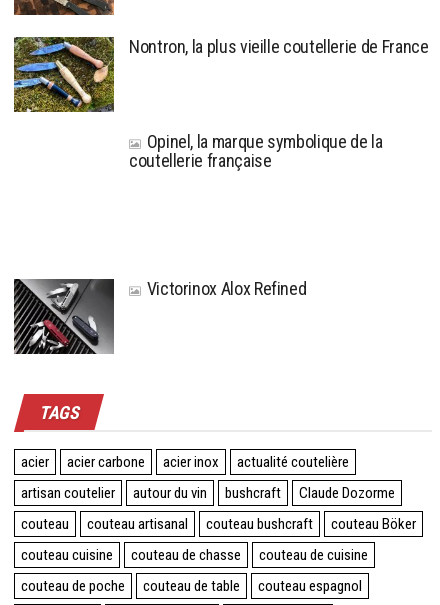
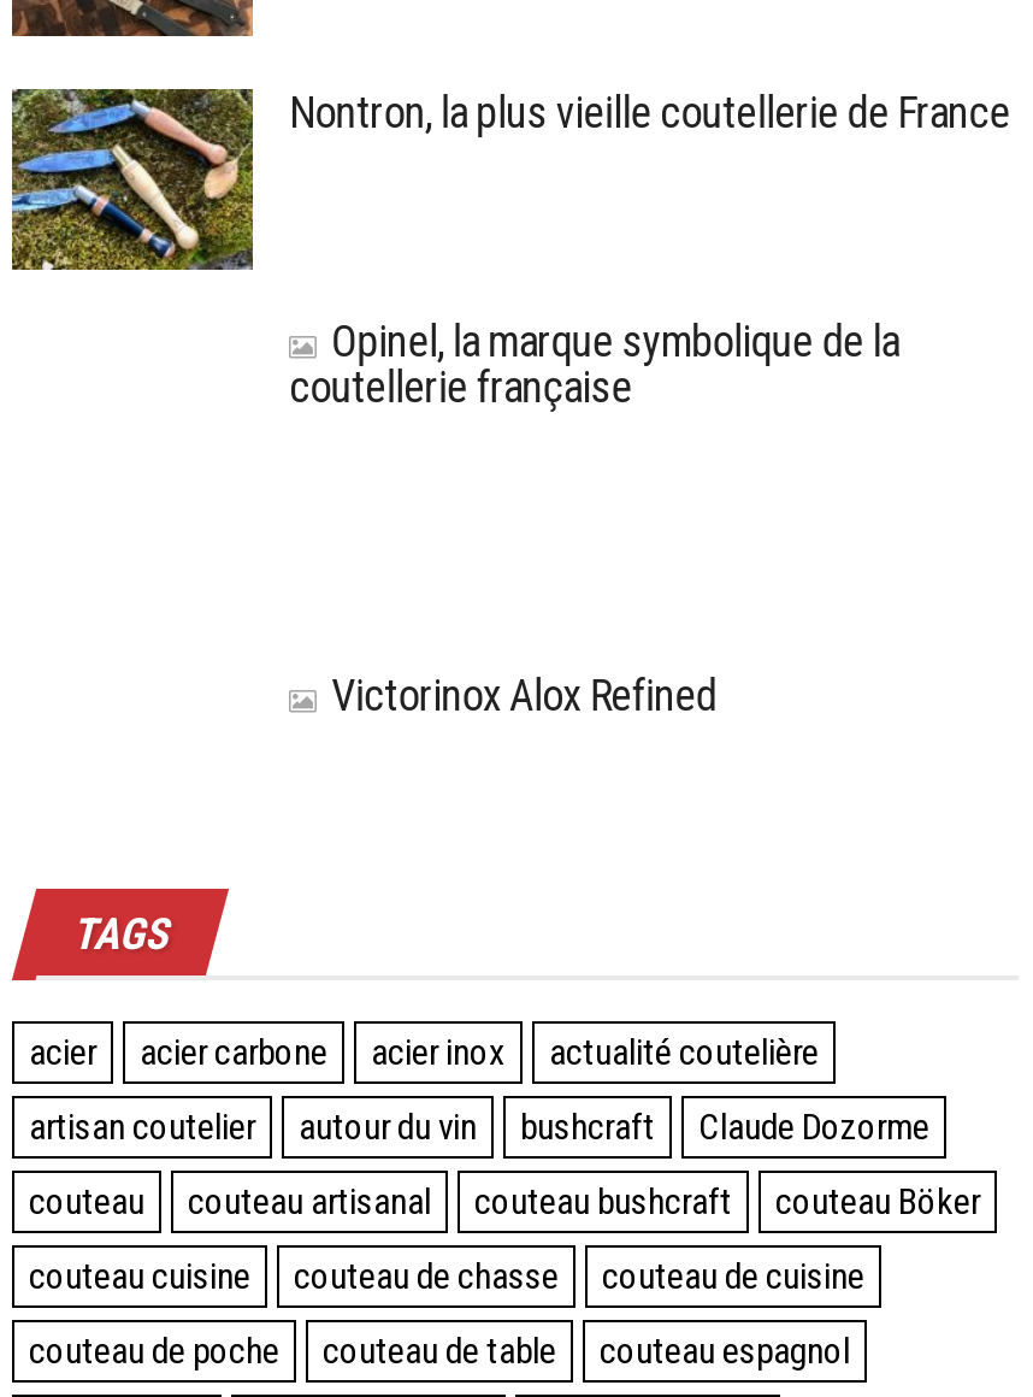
[13,278,115,355] [image] -> none

